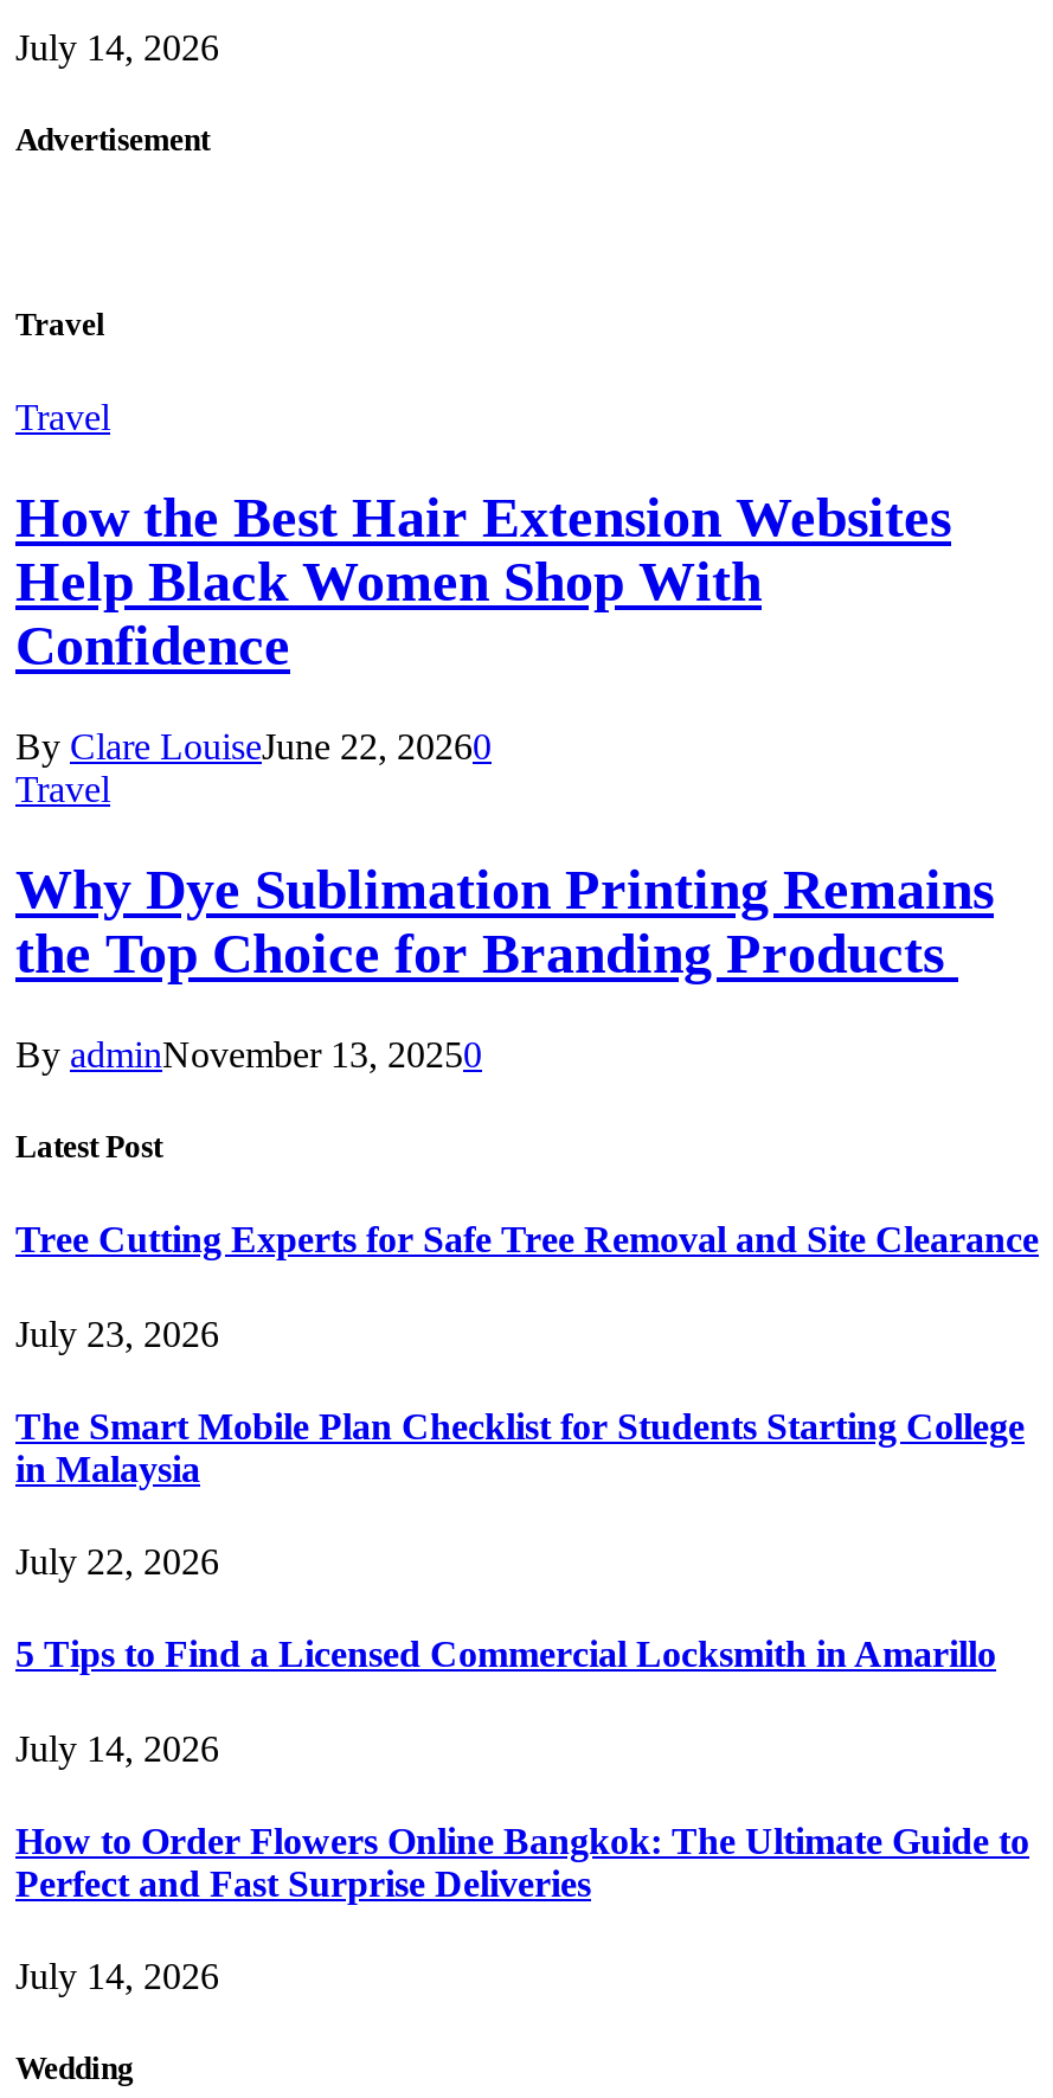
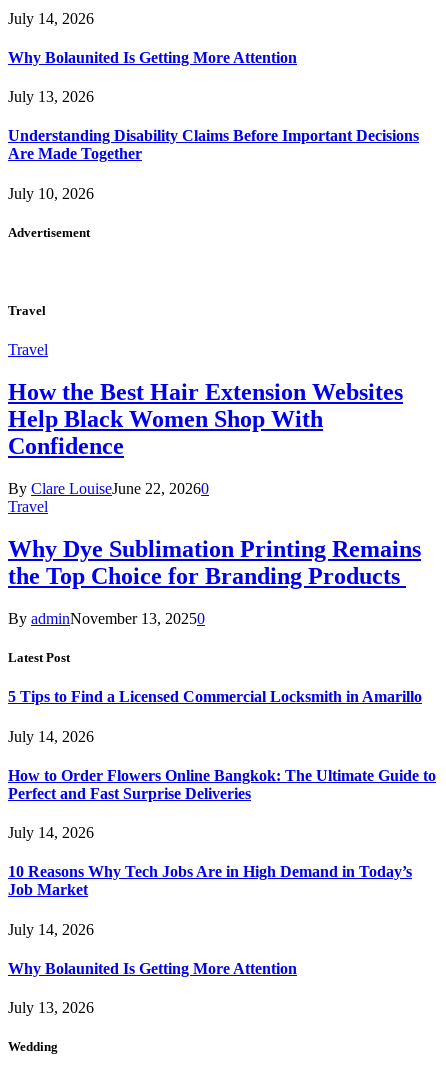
none -> [8,49,419,202] Why Bolaunited Is Getting More Attention | July 13, 2026 | Understanding Disability Claims Before Important Decisions | Are Made Together | July 10, 2026
[15,1219,1039,1581] Tree Cutting Experts for Safe Tree Removal and Site Clearance | July 23, 2026 | The Smart Mobile Plan Checklist for Students Starting College | in Malaysia | July 22, 2026 -> none
none -> [8,863,412,1016] 10 Reasons Why Tech Jobs Are in High Demand in Today’s | Job Market | July 14, 2026 | Why Bolaunited Is Getting More Attention | July 13, 2026

